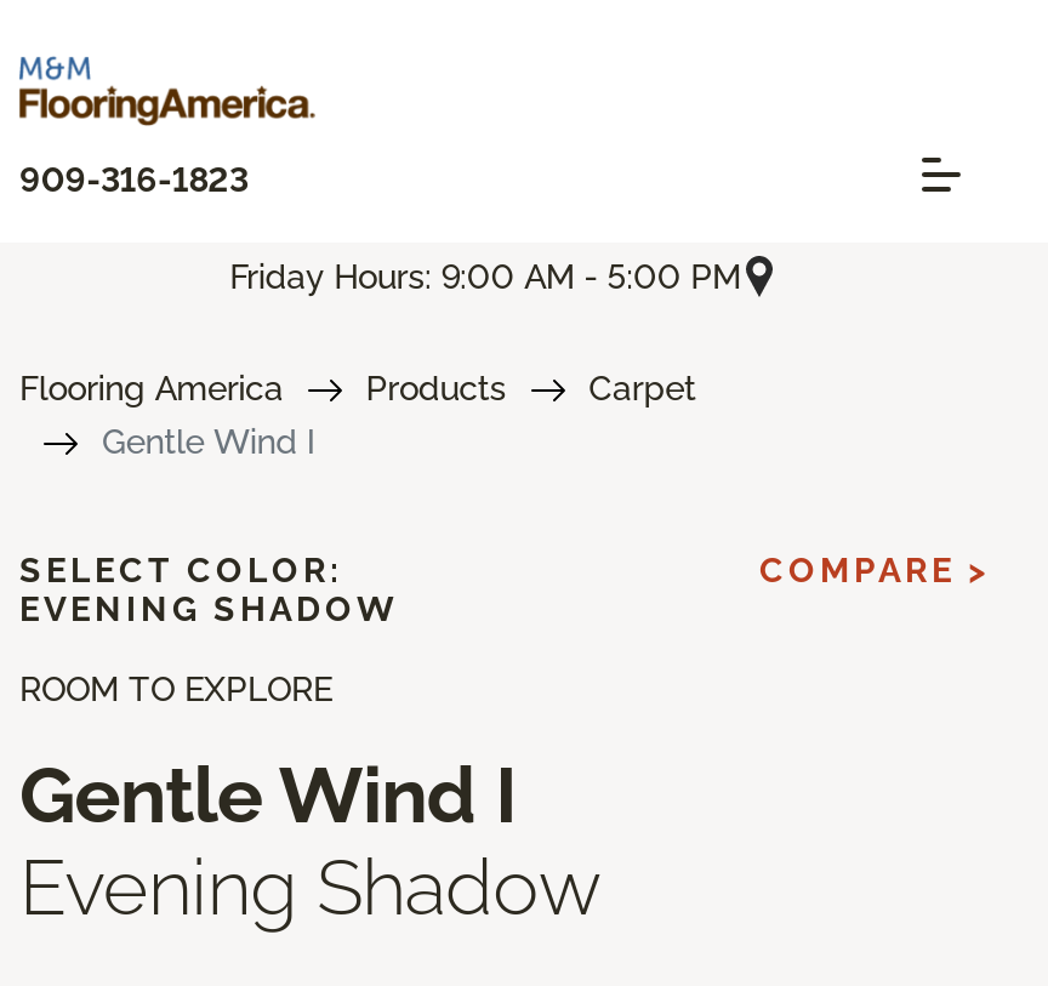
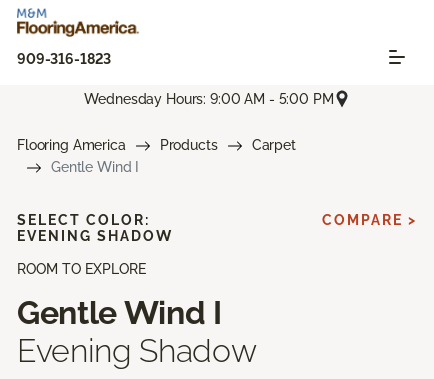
[230,256,741,295] Friday Hours: 9:00 AM - 5:00 PM -> [84,91,334,107] Wednesday Hours: 9:00 AM - 5:00 PM

